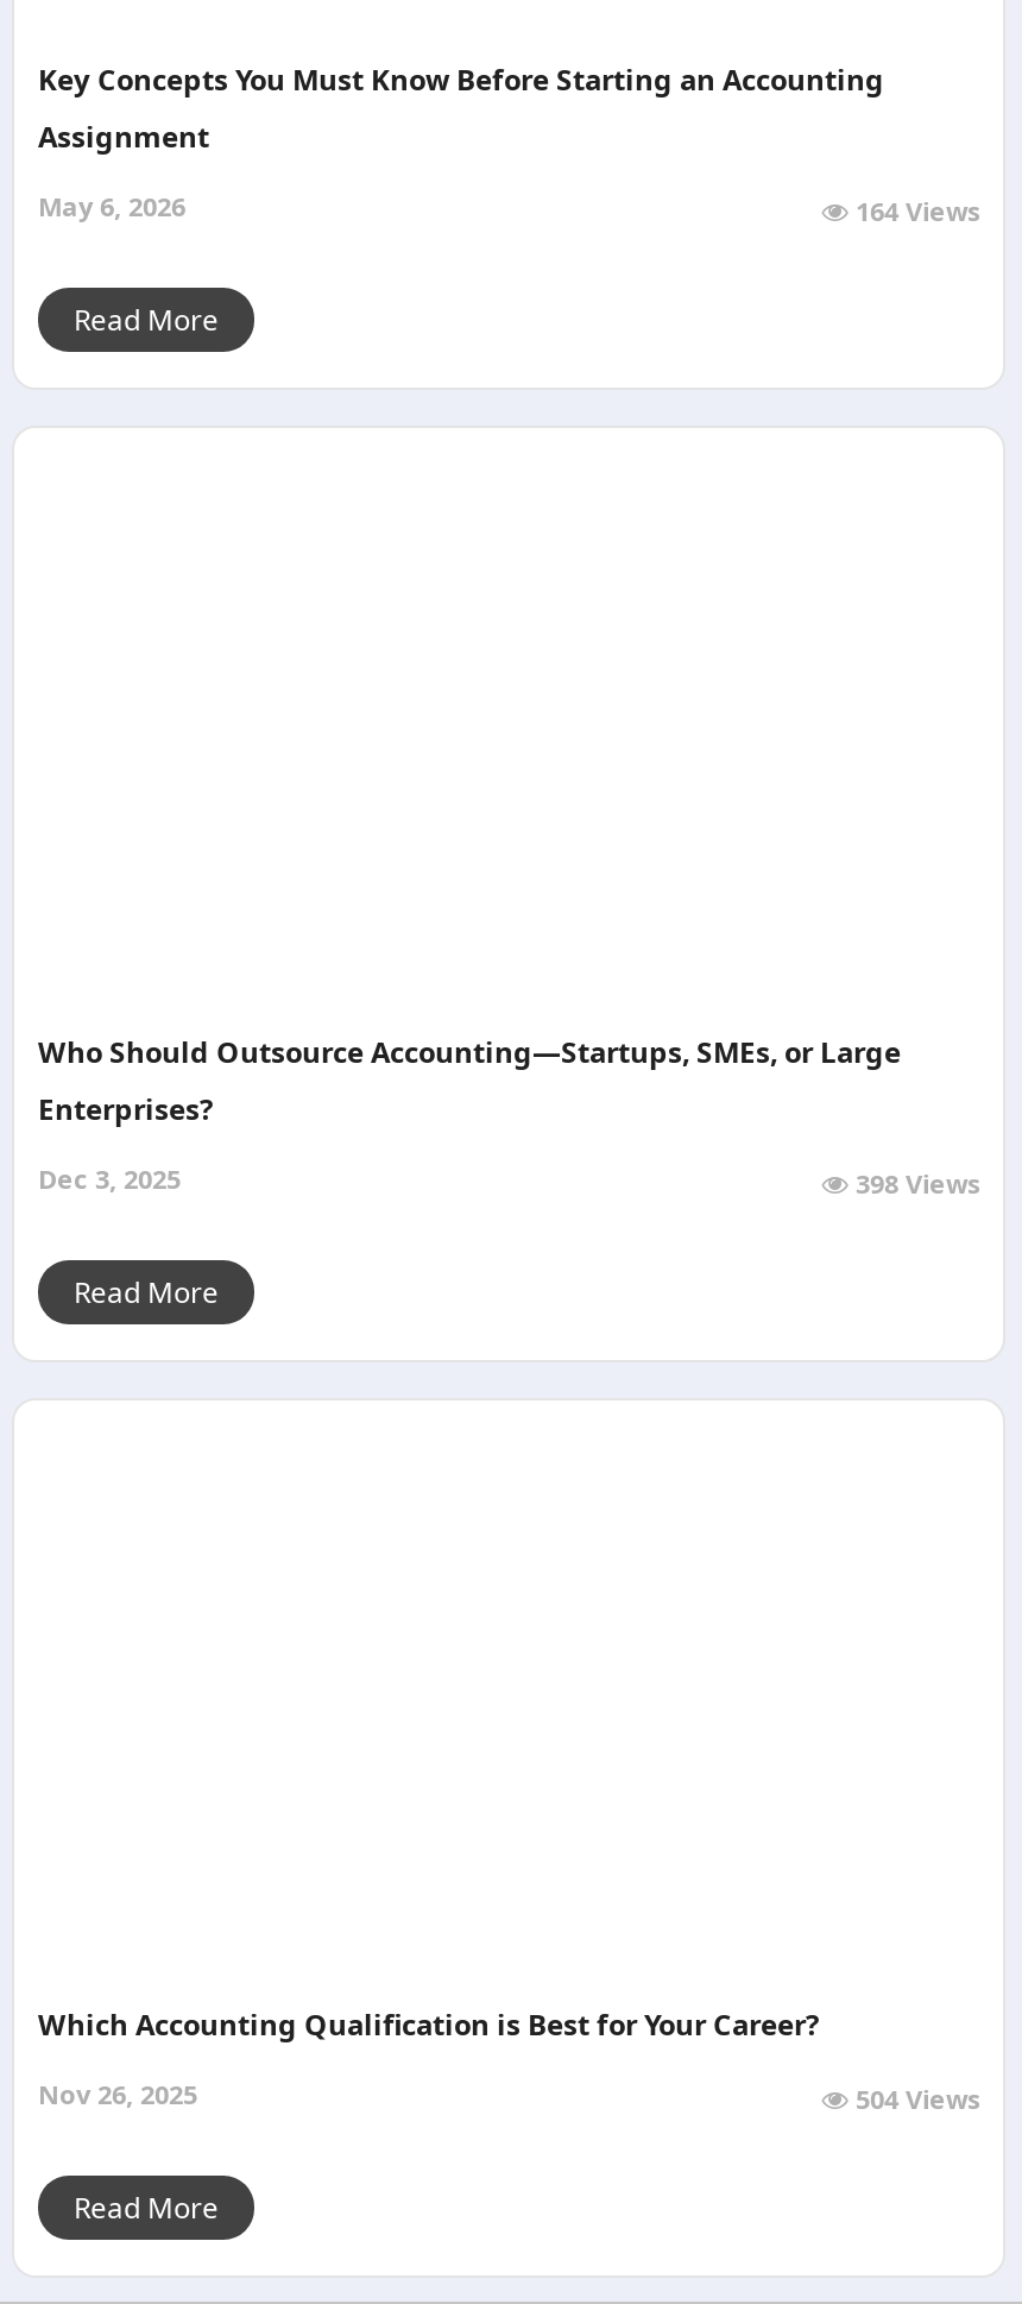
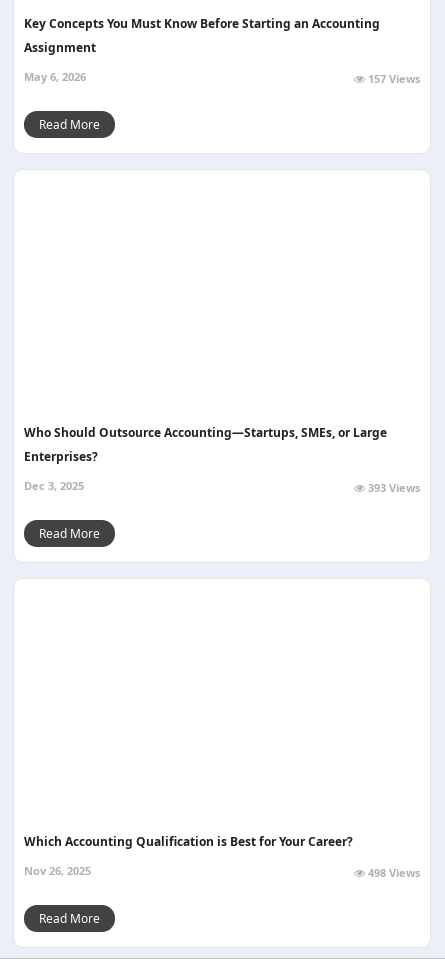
[848,193,979,228] 164 Views -> [365,71,420,86] 157 Views
[848,1165,979,1201] 398 Views -> [365,480,420,495] 393 Views
[848,2080,979,2116] 504 Views -> [365,865,420,880] 498 Views

